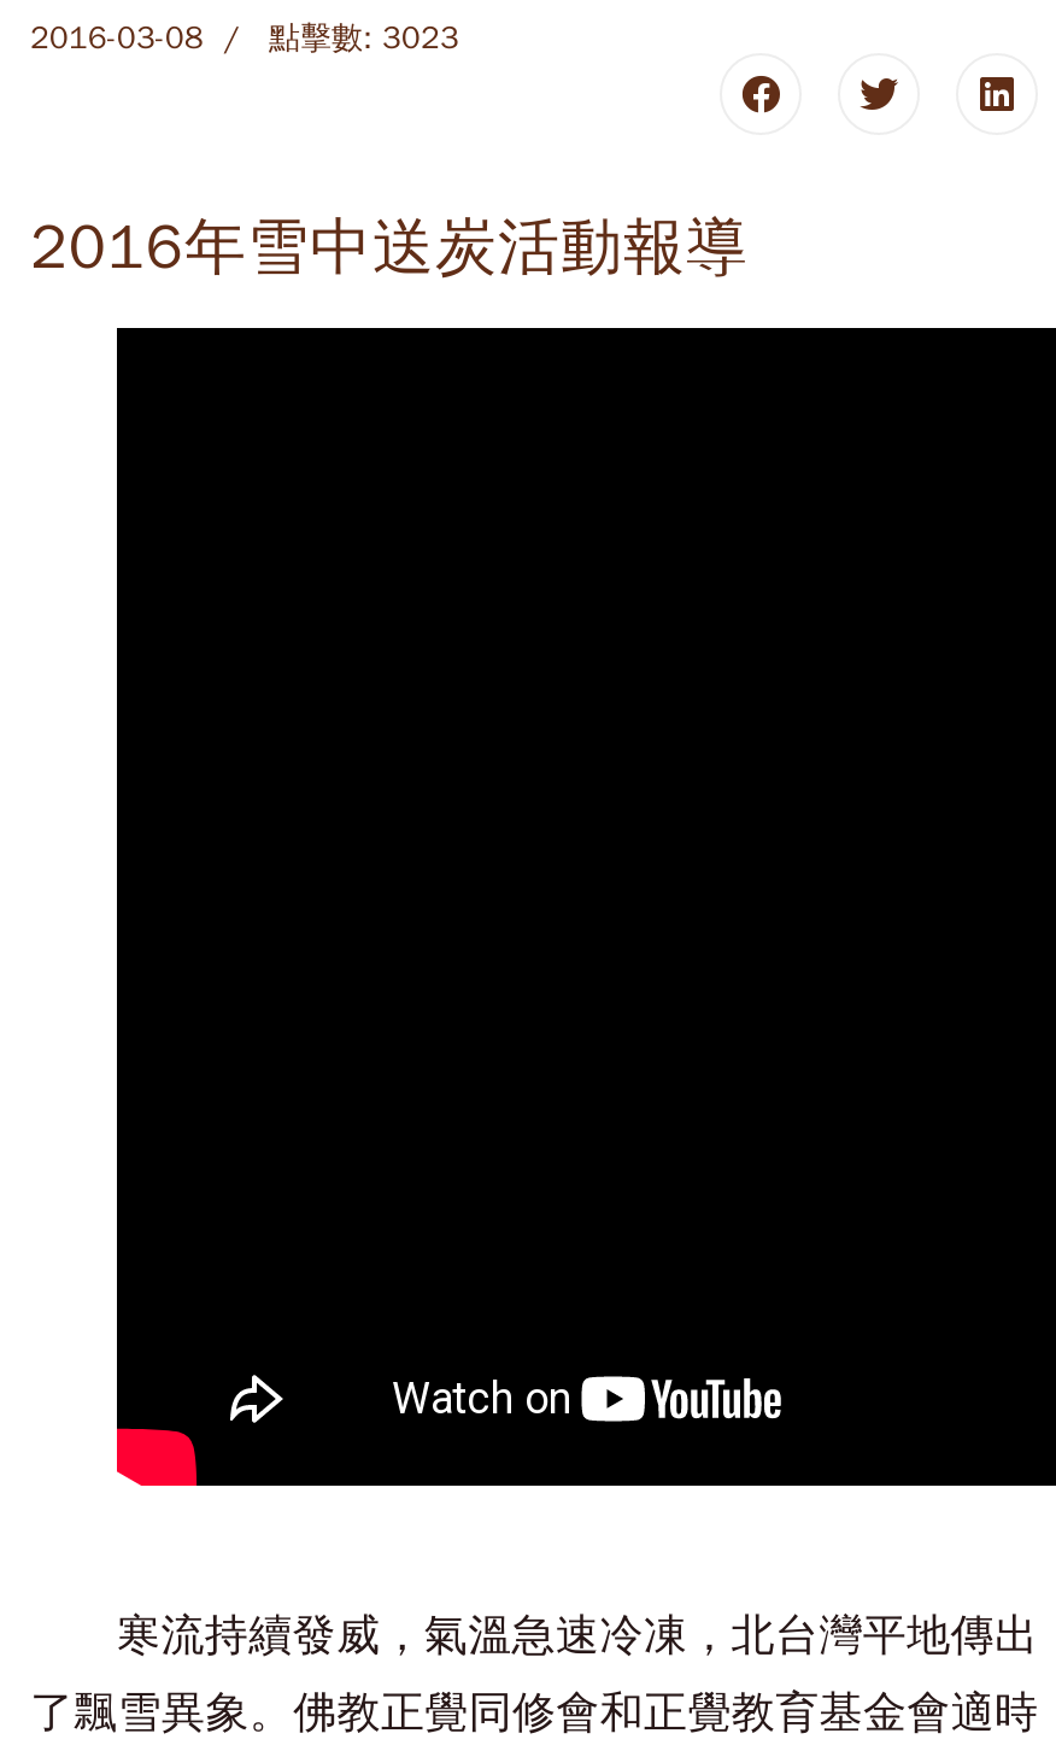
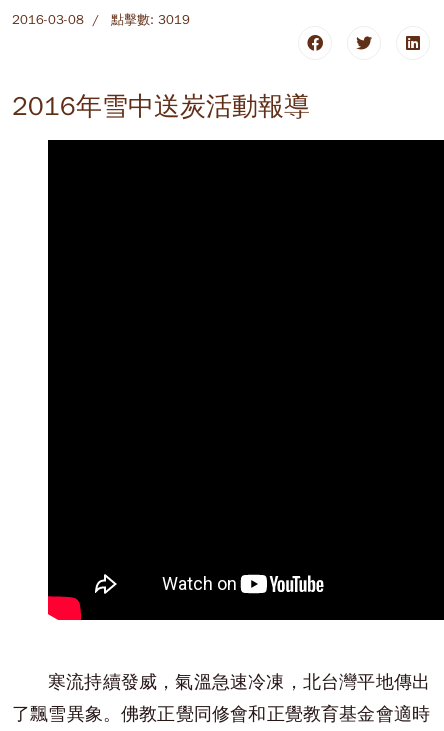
[30,17,459,58] 2016-03-08 點擊數: 3023 -> [12,11,190,28] 2016-03-08 點擊數: 3019

